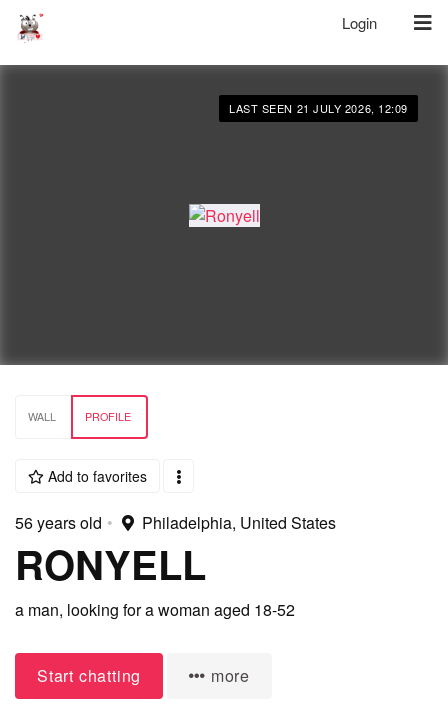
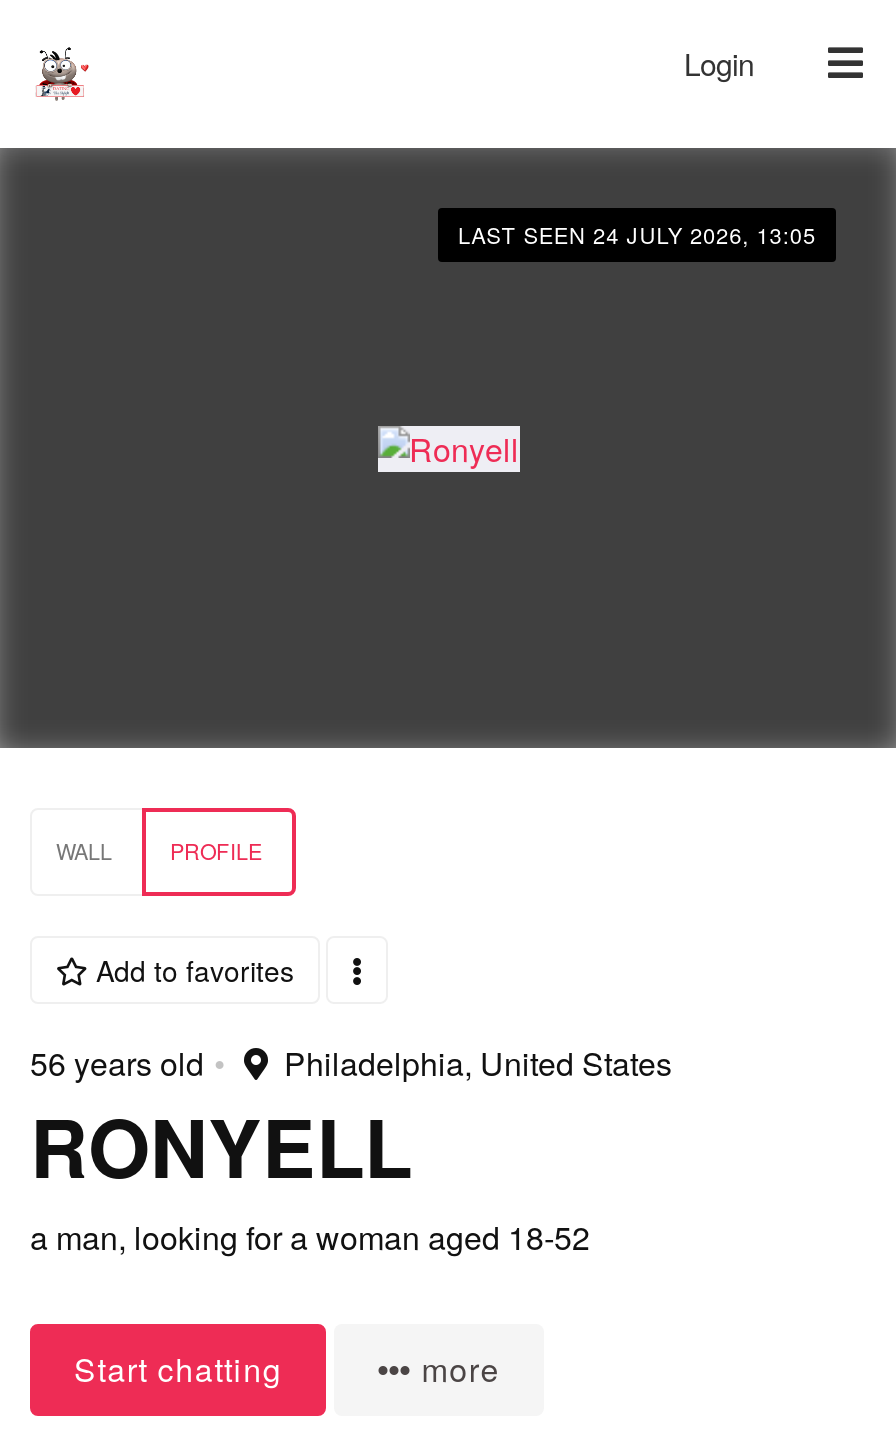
[229,100,408,116] LAST SEEN 21 JULY 2026, 12:09 -> [458,218,816,250] LAST SEEN 24 JULY 2026, 13:05

